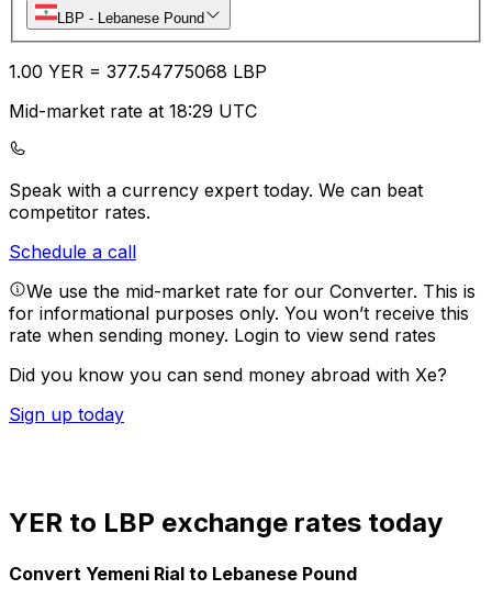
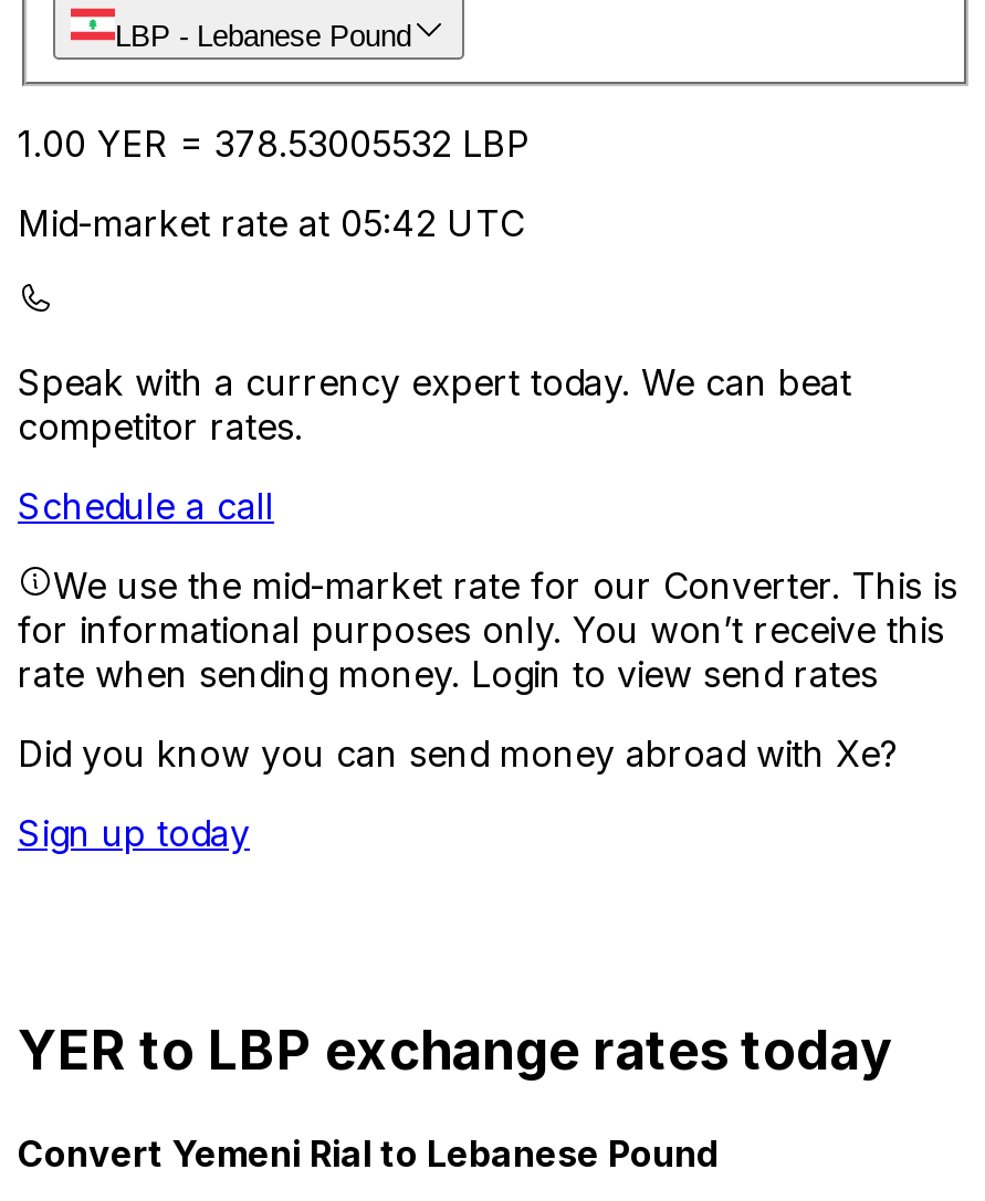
[9,61,267,83] 1.00 YER = 377.54775068 LBP -> [18,122,531,167] 1.00 YER = 378.53005532 LBP
[9,100,257,122] Mid-market rate at 18:29 UTC -> [18,202,524,246] Mid-market rate at 05:42 UTC

